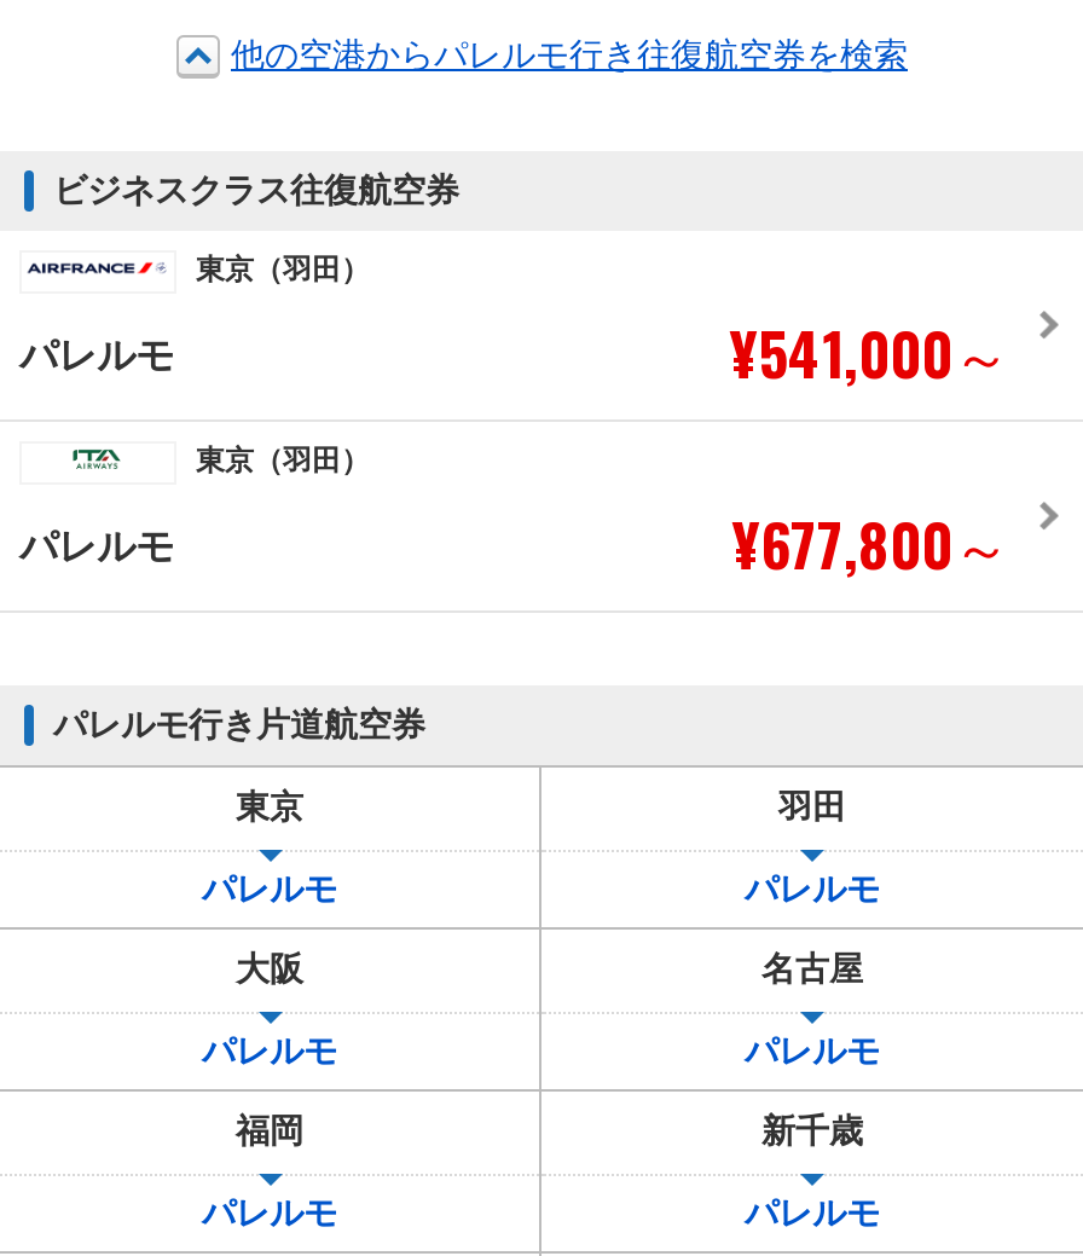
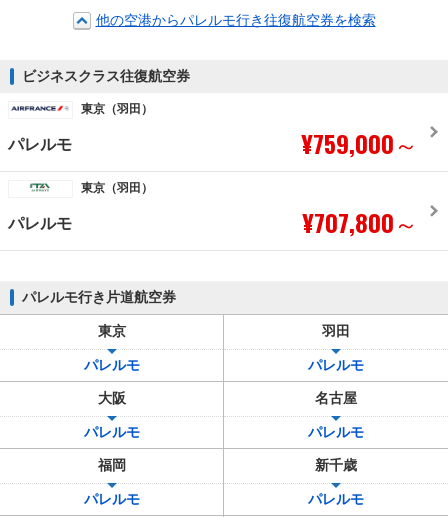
[730,307,1010,394] ¥541,000～ -> [301,125,418,161] ¥759,000～
[732,498,1010,585] ¥677,800～ -> [302,204,418,240] ¥707,800～

